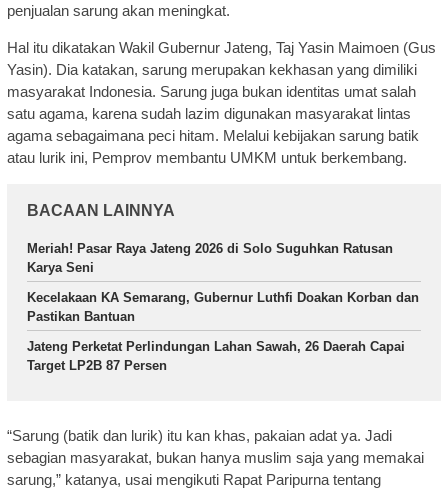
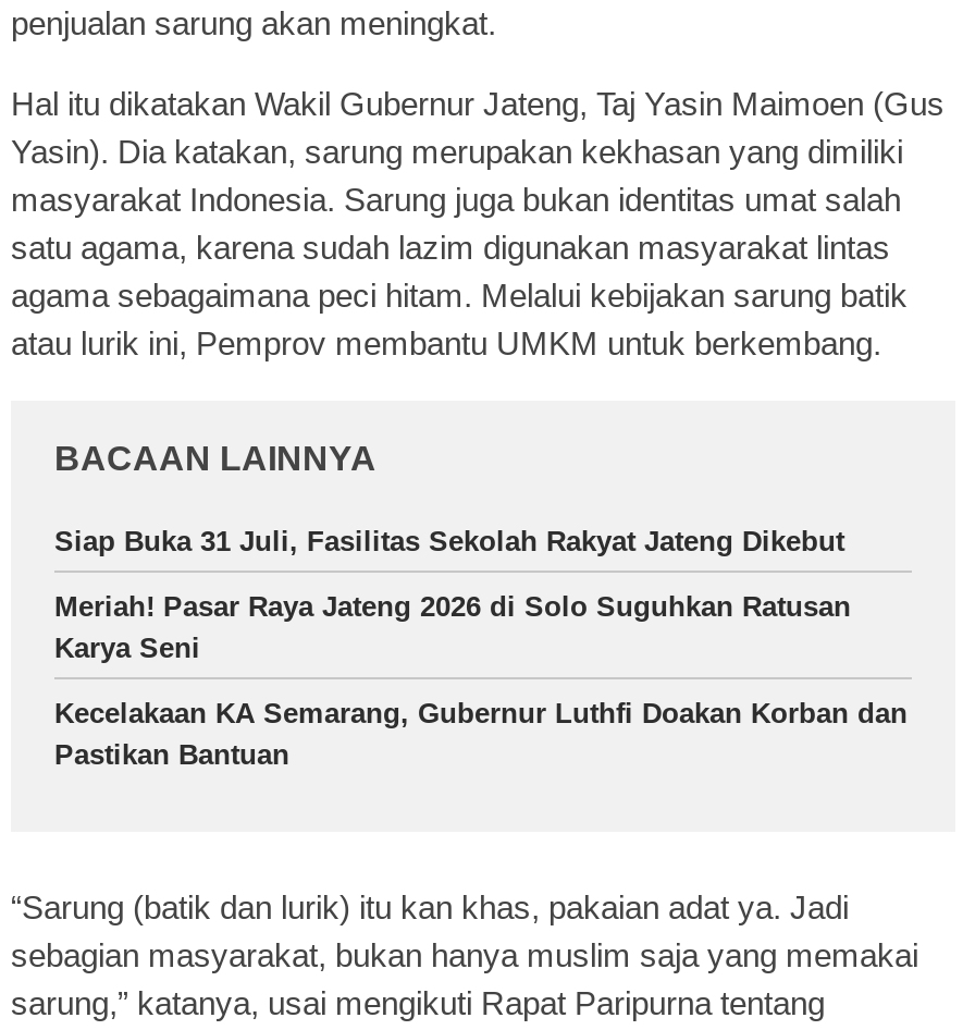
none -> [54,525,844,558] Siap Buka 31 Juli, Fasilitas Sekolah Rakyat Jateng Dikebut
moved [27,241,419,324] -> [54,591,908,772]: Meriah! Pasar Raya Jateng 2026 di Solo Suguhkan Ratusan | Karya Seni | Kecelakaan KA Semarang, Gubernur Luthfi Doakan Korban dan | Pastikan Bantuan
[27,339,405,373] Jateng Perketat Perlindungan Lahan Sawah, 26 Daerah Capai | Target LP2B 87 Persen -> none

